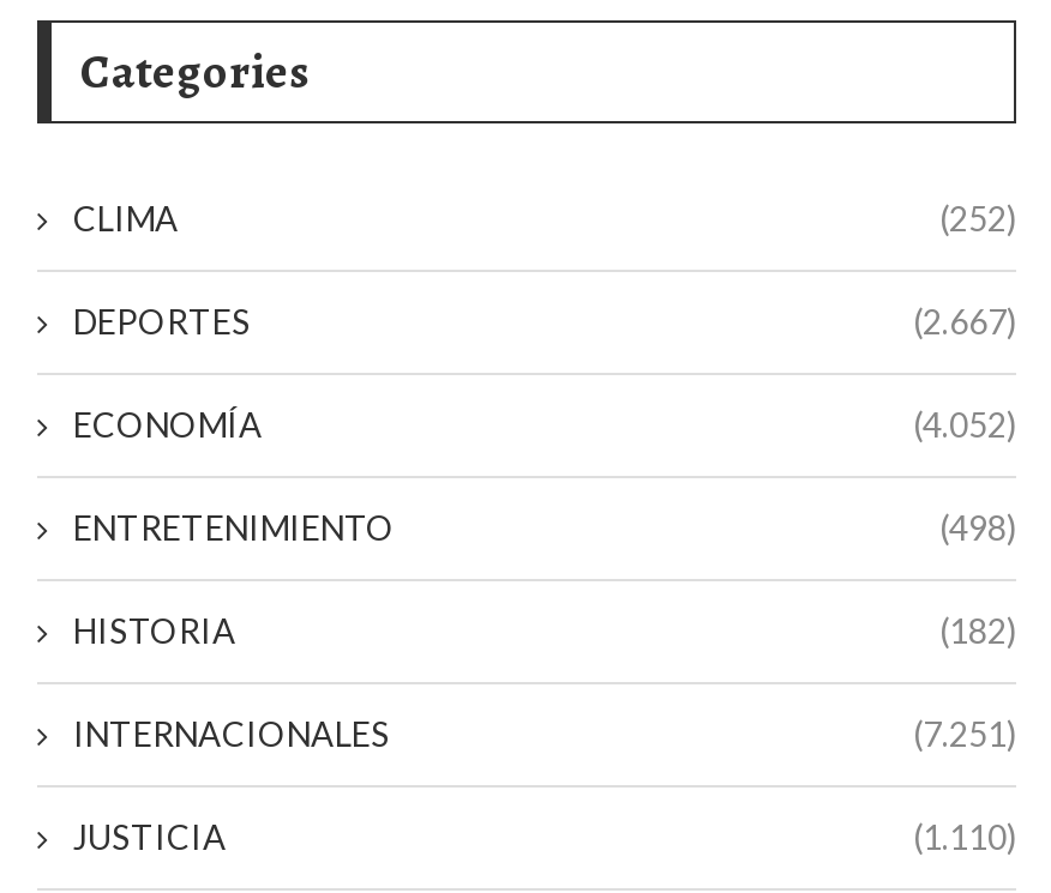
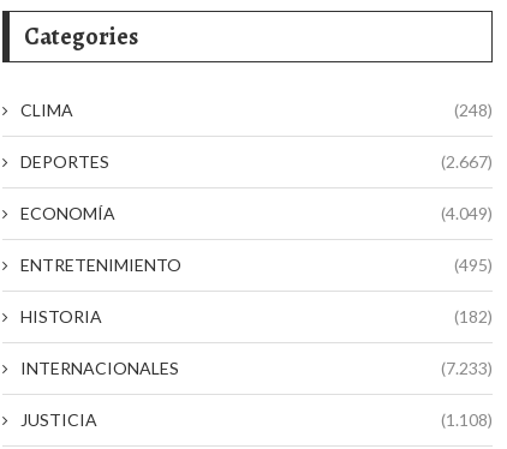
[939,197,1016,237] (252) -> [454,99,493,119] (248)
[913,403,1016,444] (4.052) -> [441,202,493,223] (4.049)
[939,506,1016,547] (498) -> [454,254,493,274] (495)
[913,712,1016,753] (7.251) -> [441,357,493,378] (7.233)
[913,815,1016,856] (1.110) -> [441,409,493,429] (1.108)

